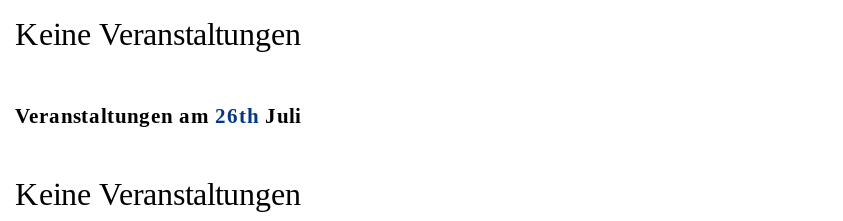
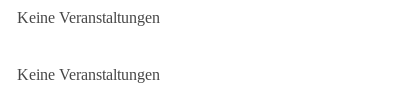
[15,103,301,127] Veranstaltungen am 26th Juli -> none

